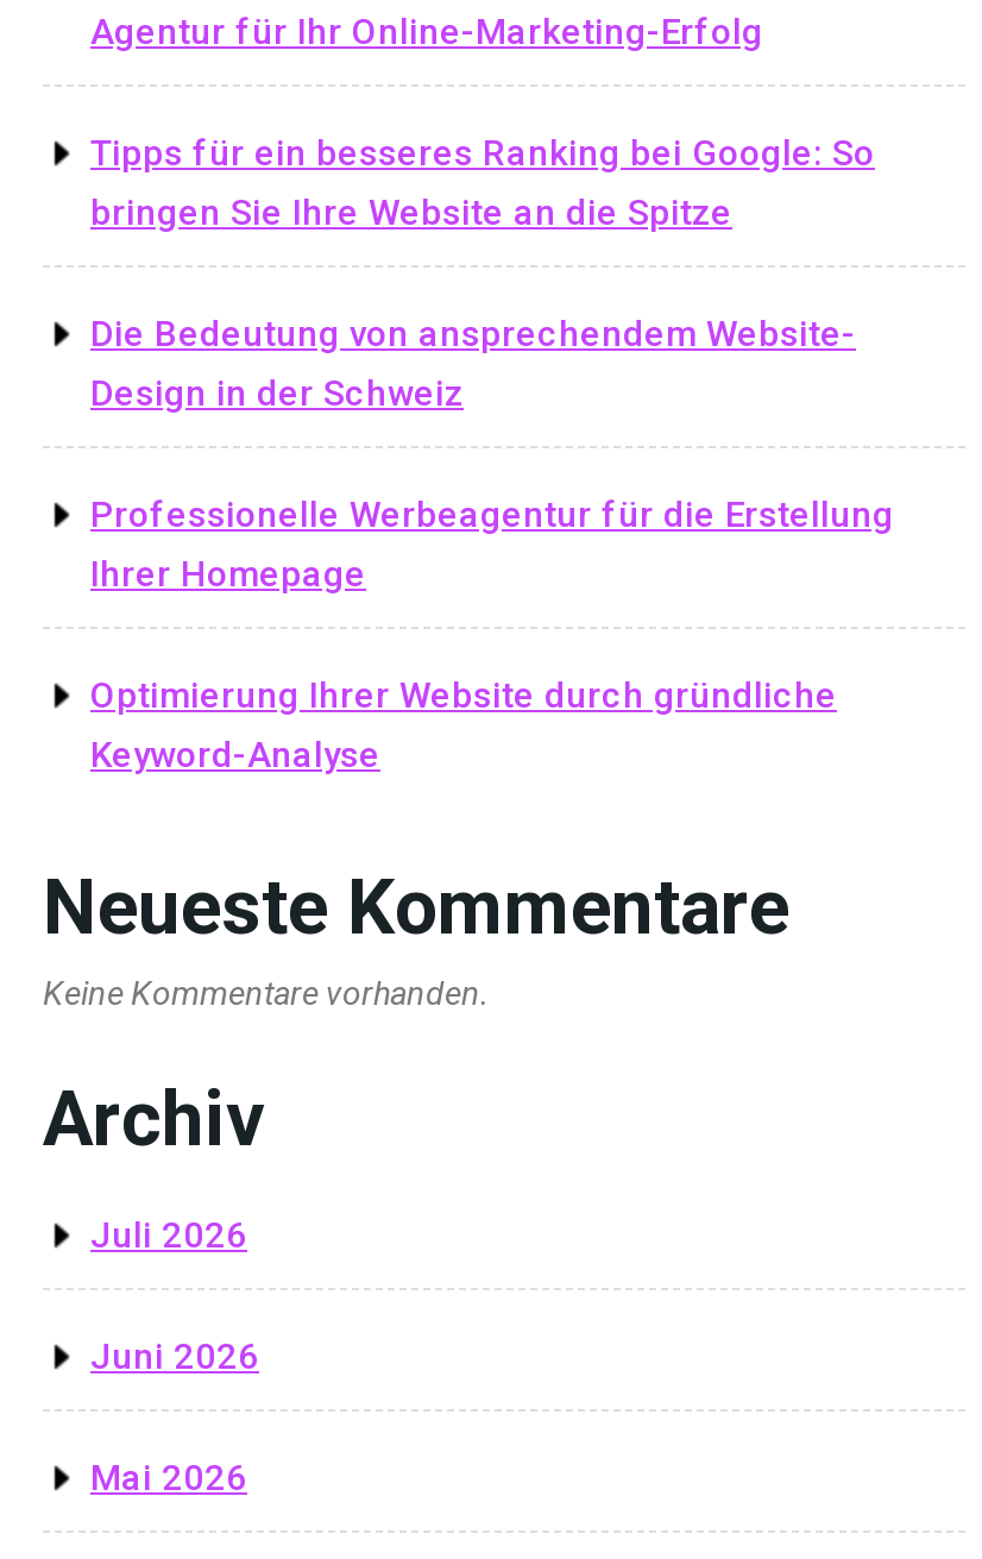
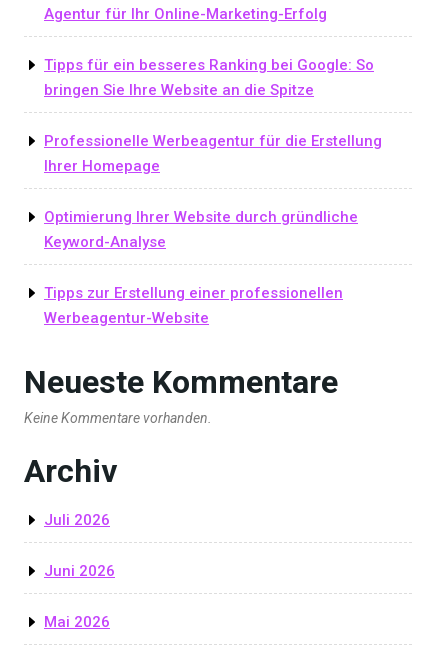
[90,313,856,415] Die Bedeutung von ansprechendem Website- | Design in der Schweiz -> none
moved [90,494,894,777] -> [44,132,382,251]: Professionelle Werbeagentur für die Erstellung | Ihrer Homepage | Optimierung Ihrer Website durch gründliche | Keyword-Analyse
none -> [44,284,343,327] Tipps zur Erstellung einer professionellen | Werbeagentur-Website

